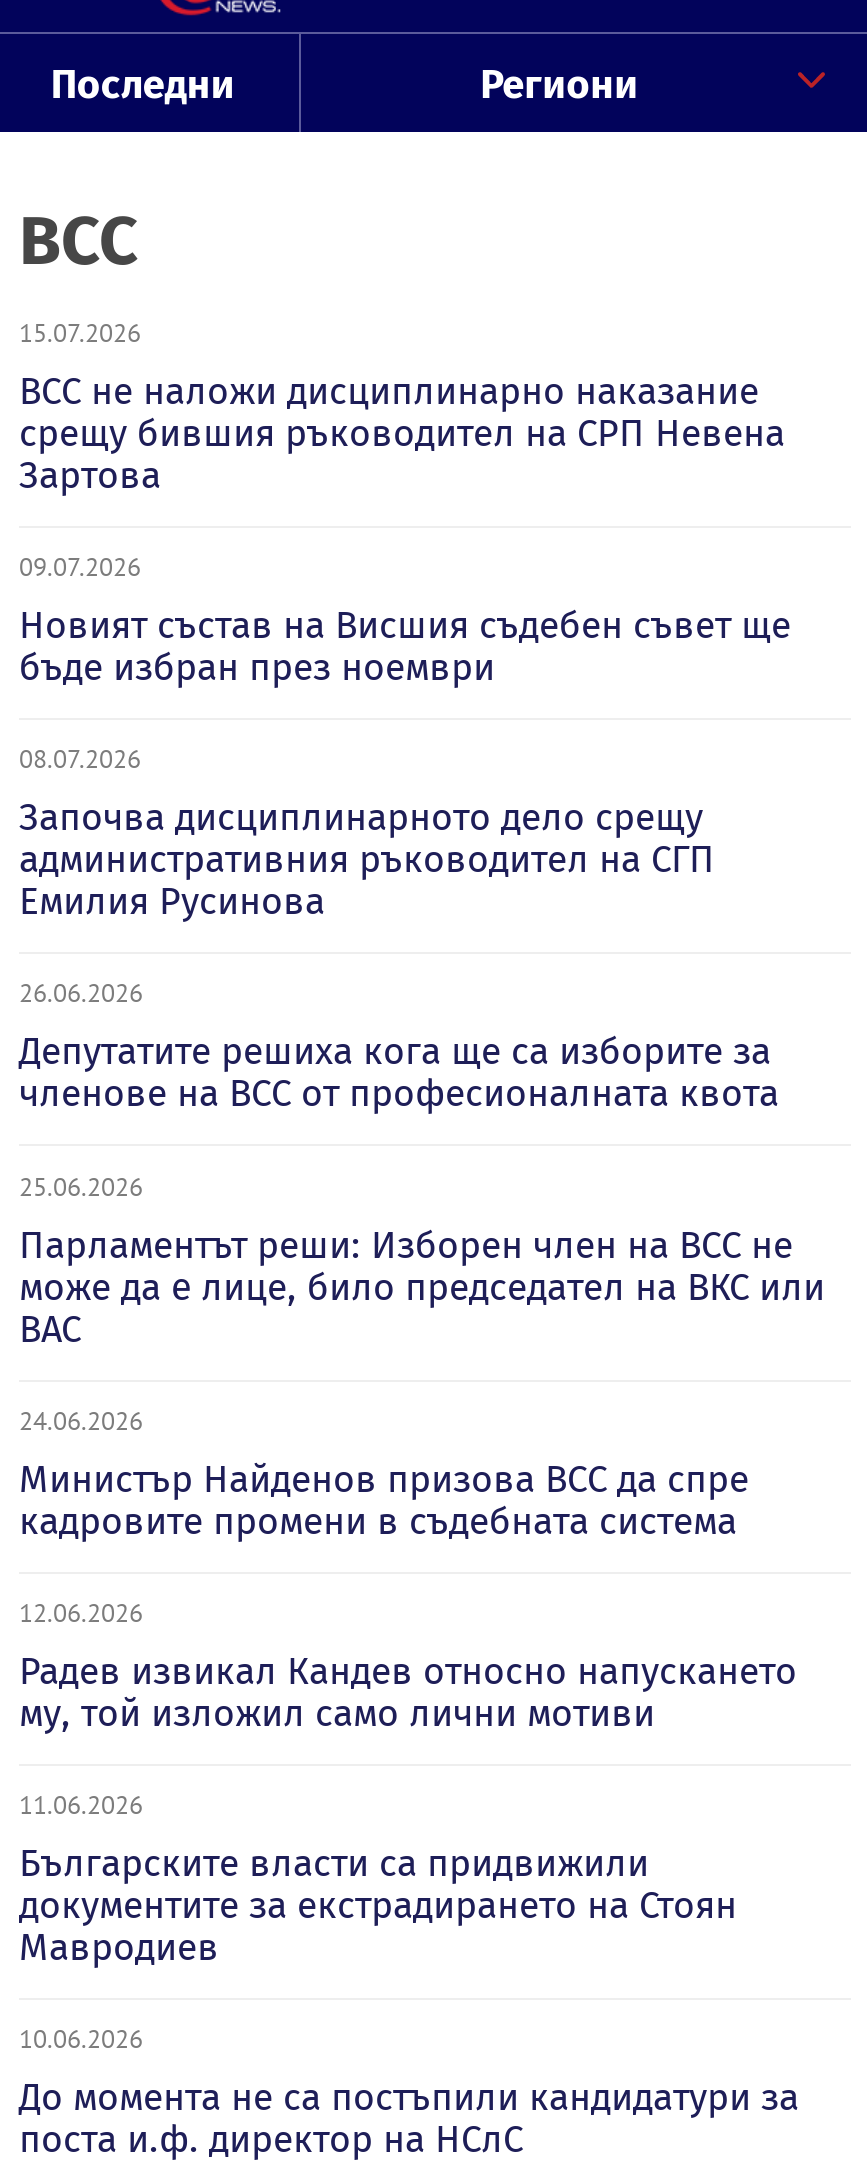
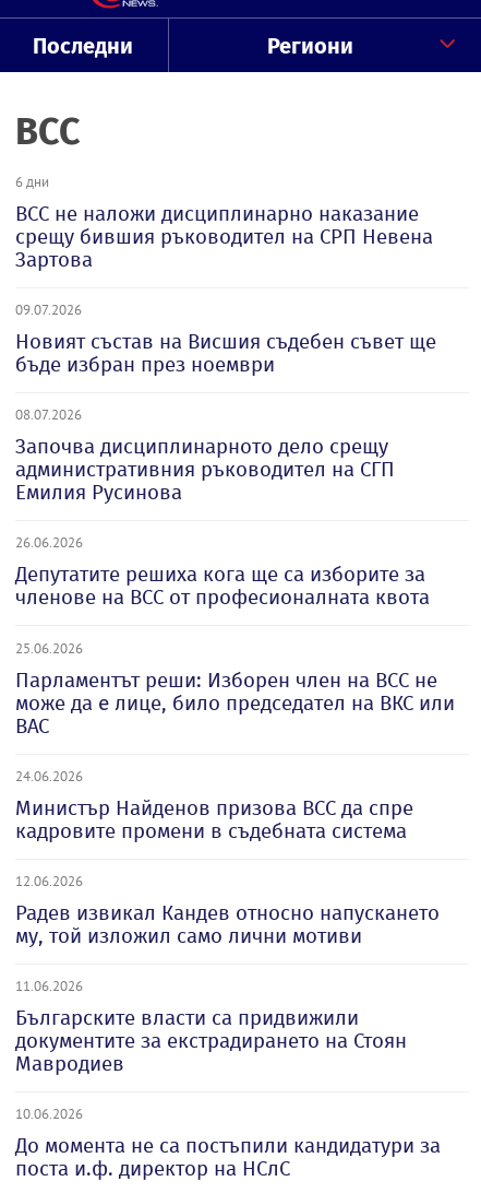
[19,316,141,348] 15.07.2026 -> [15,173,49,190] 6 дни

